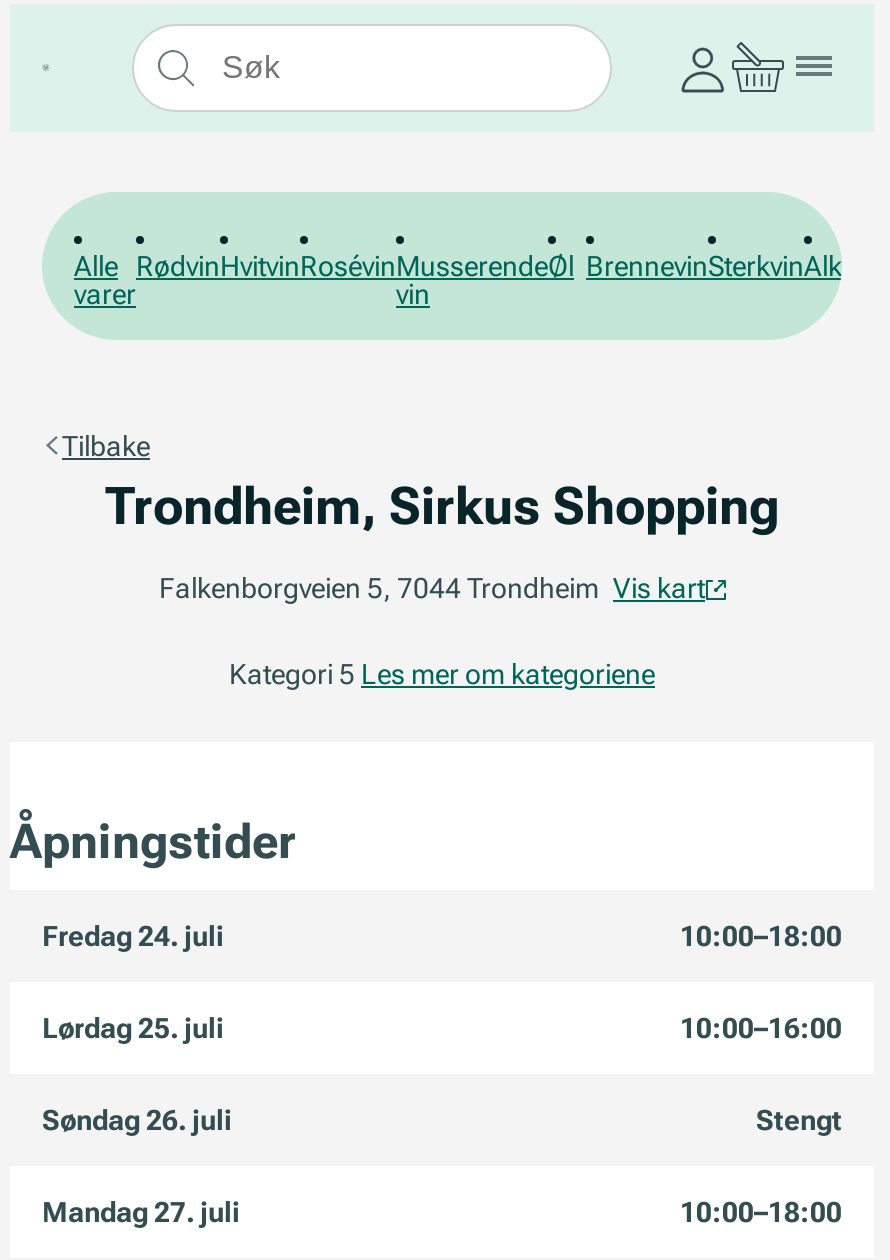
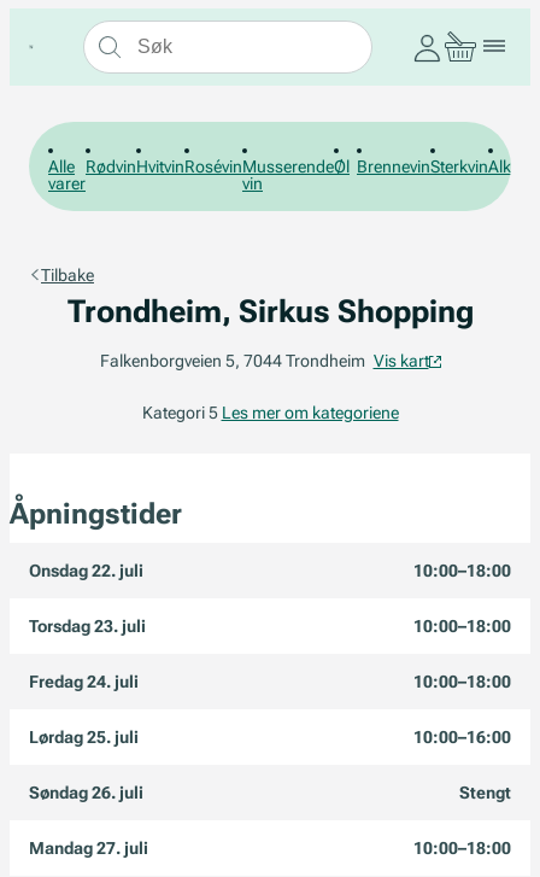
none -> [29,561,511,636] Onsdag 22. juli | 10:00–18:00 | Torsdag 23. juli | 10:00–18:00

